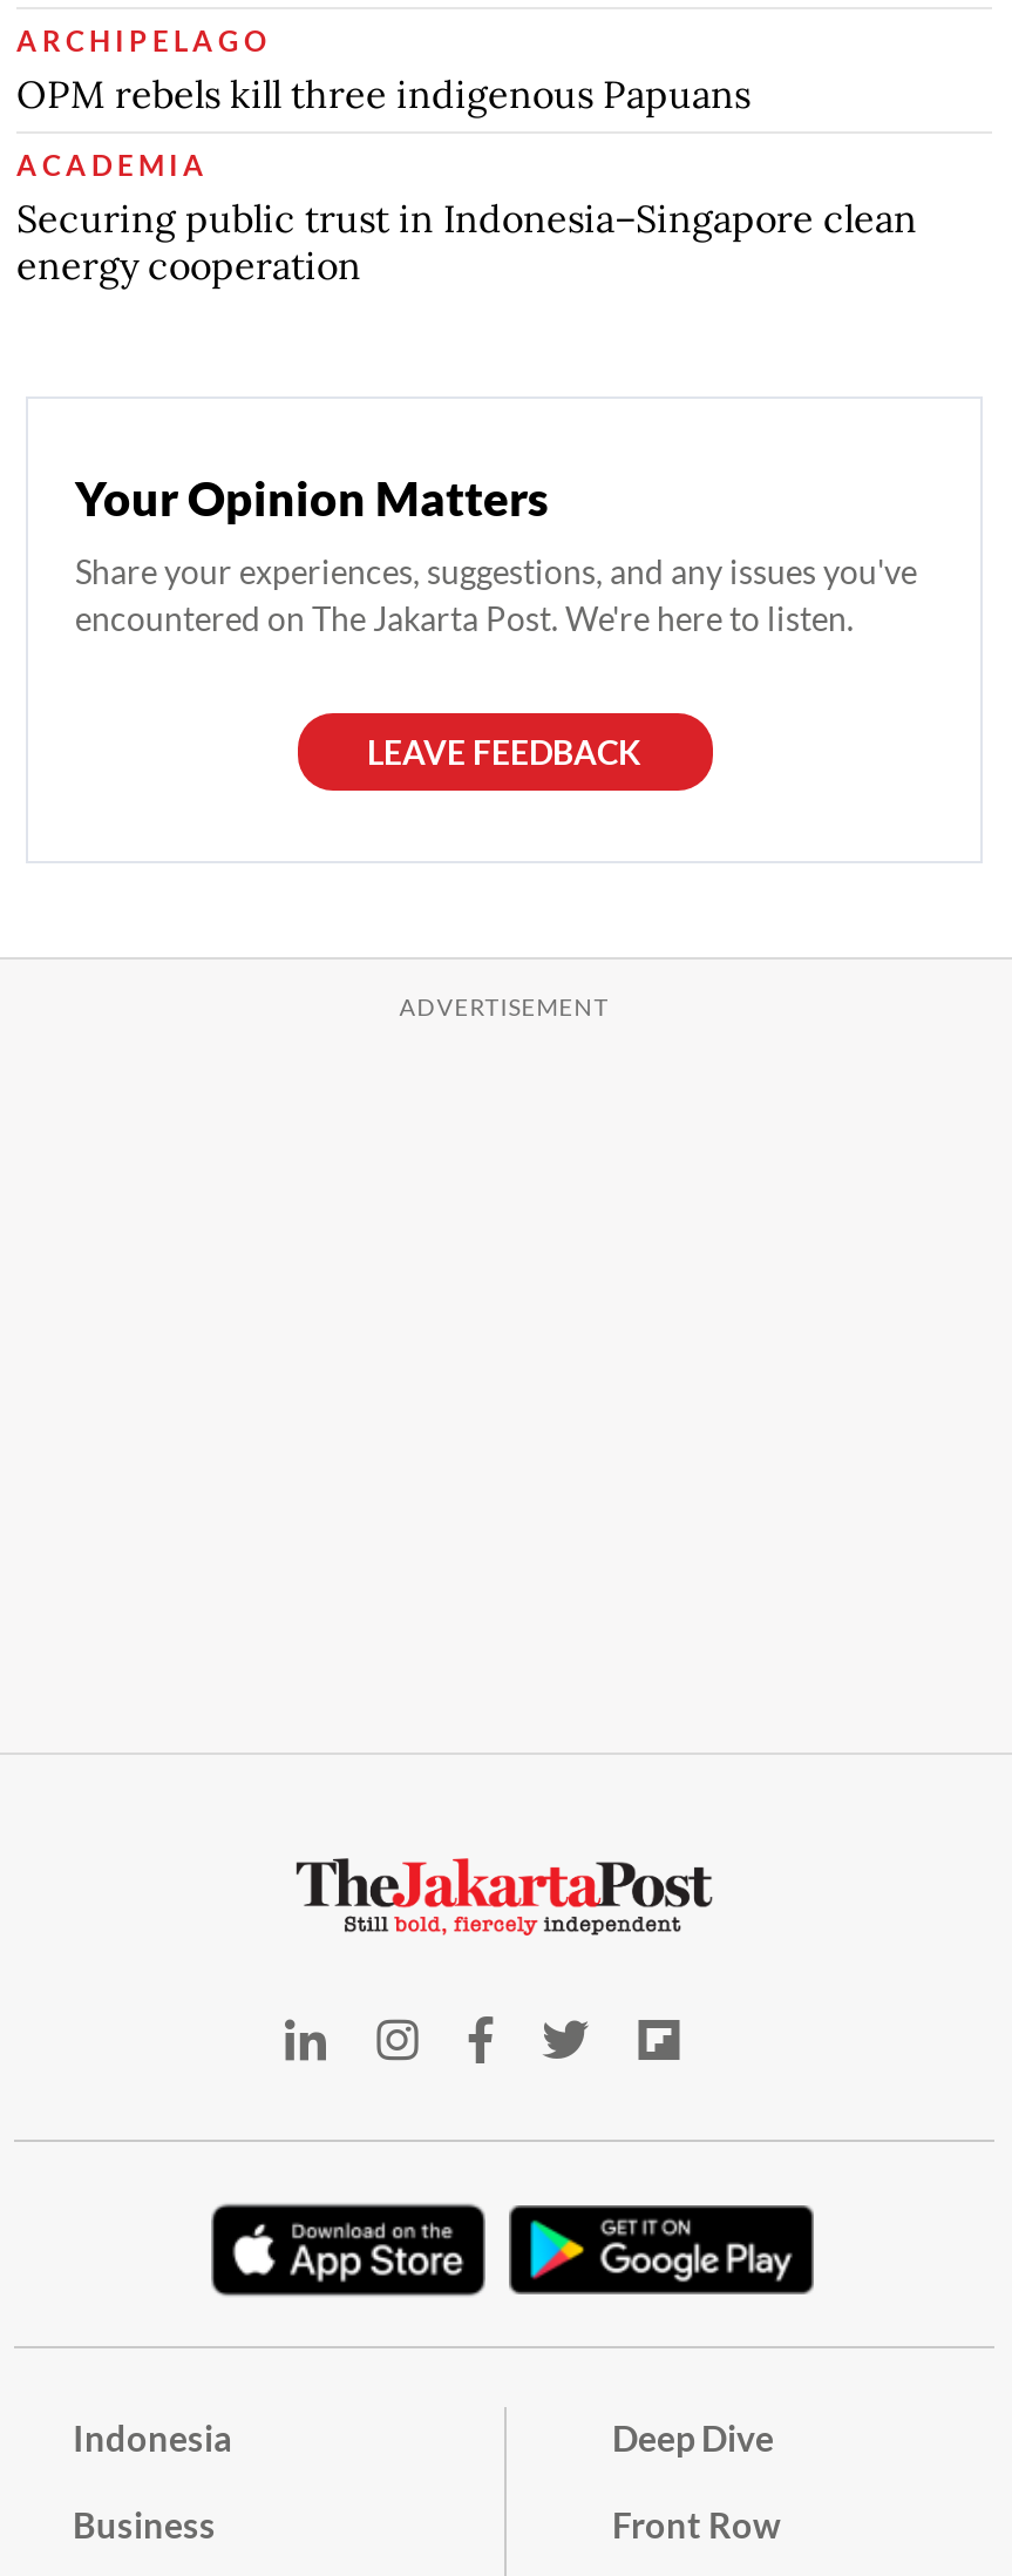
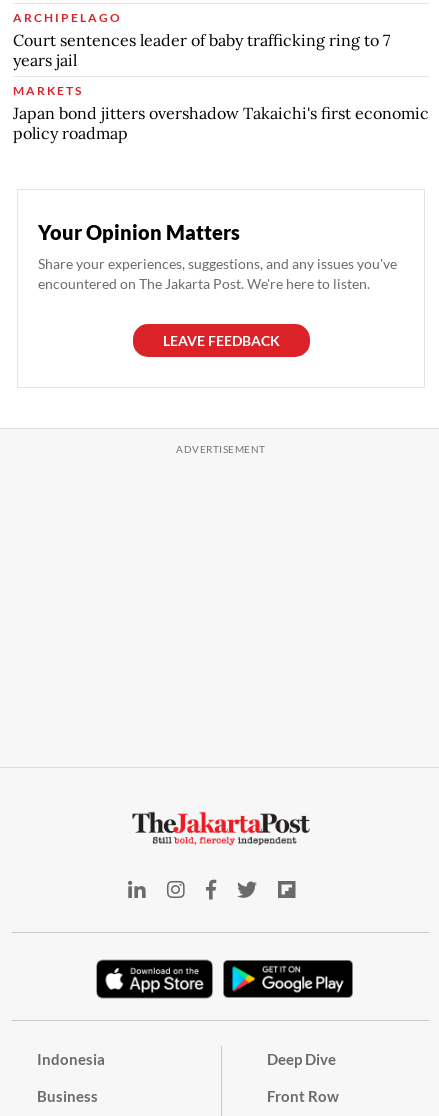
[16,70,750,117] OPM rebels kill three indigenous Papuans -> [13,30,390,70] Court sentences leader of baby trafficking ring to 7 | years jail
[16,148,917,288] ACADEMIA | Securing public trust in Indonesia–Singapore clean | energy cooperation -> [13,83,429,143] MARKETS | Japan bond jitters overshadow Takaichi's first economic | policy roadmap

